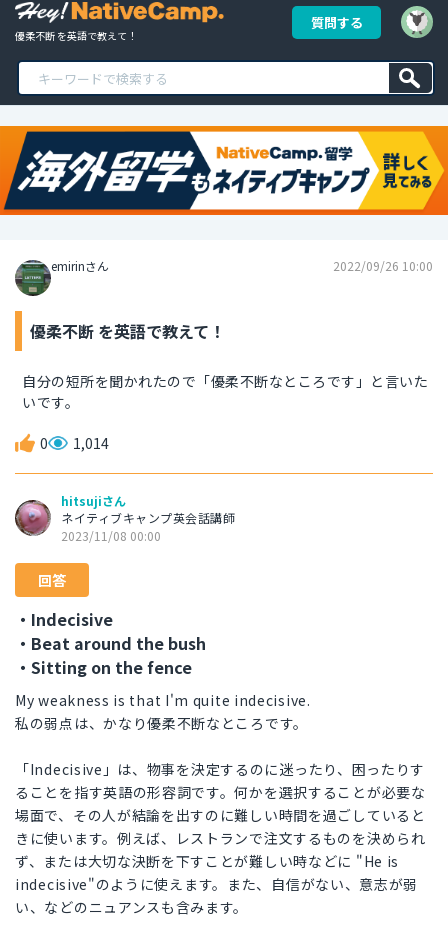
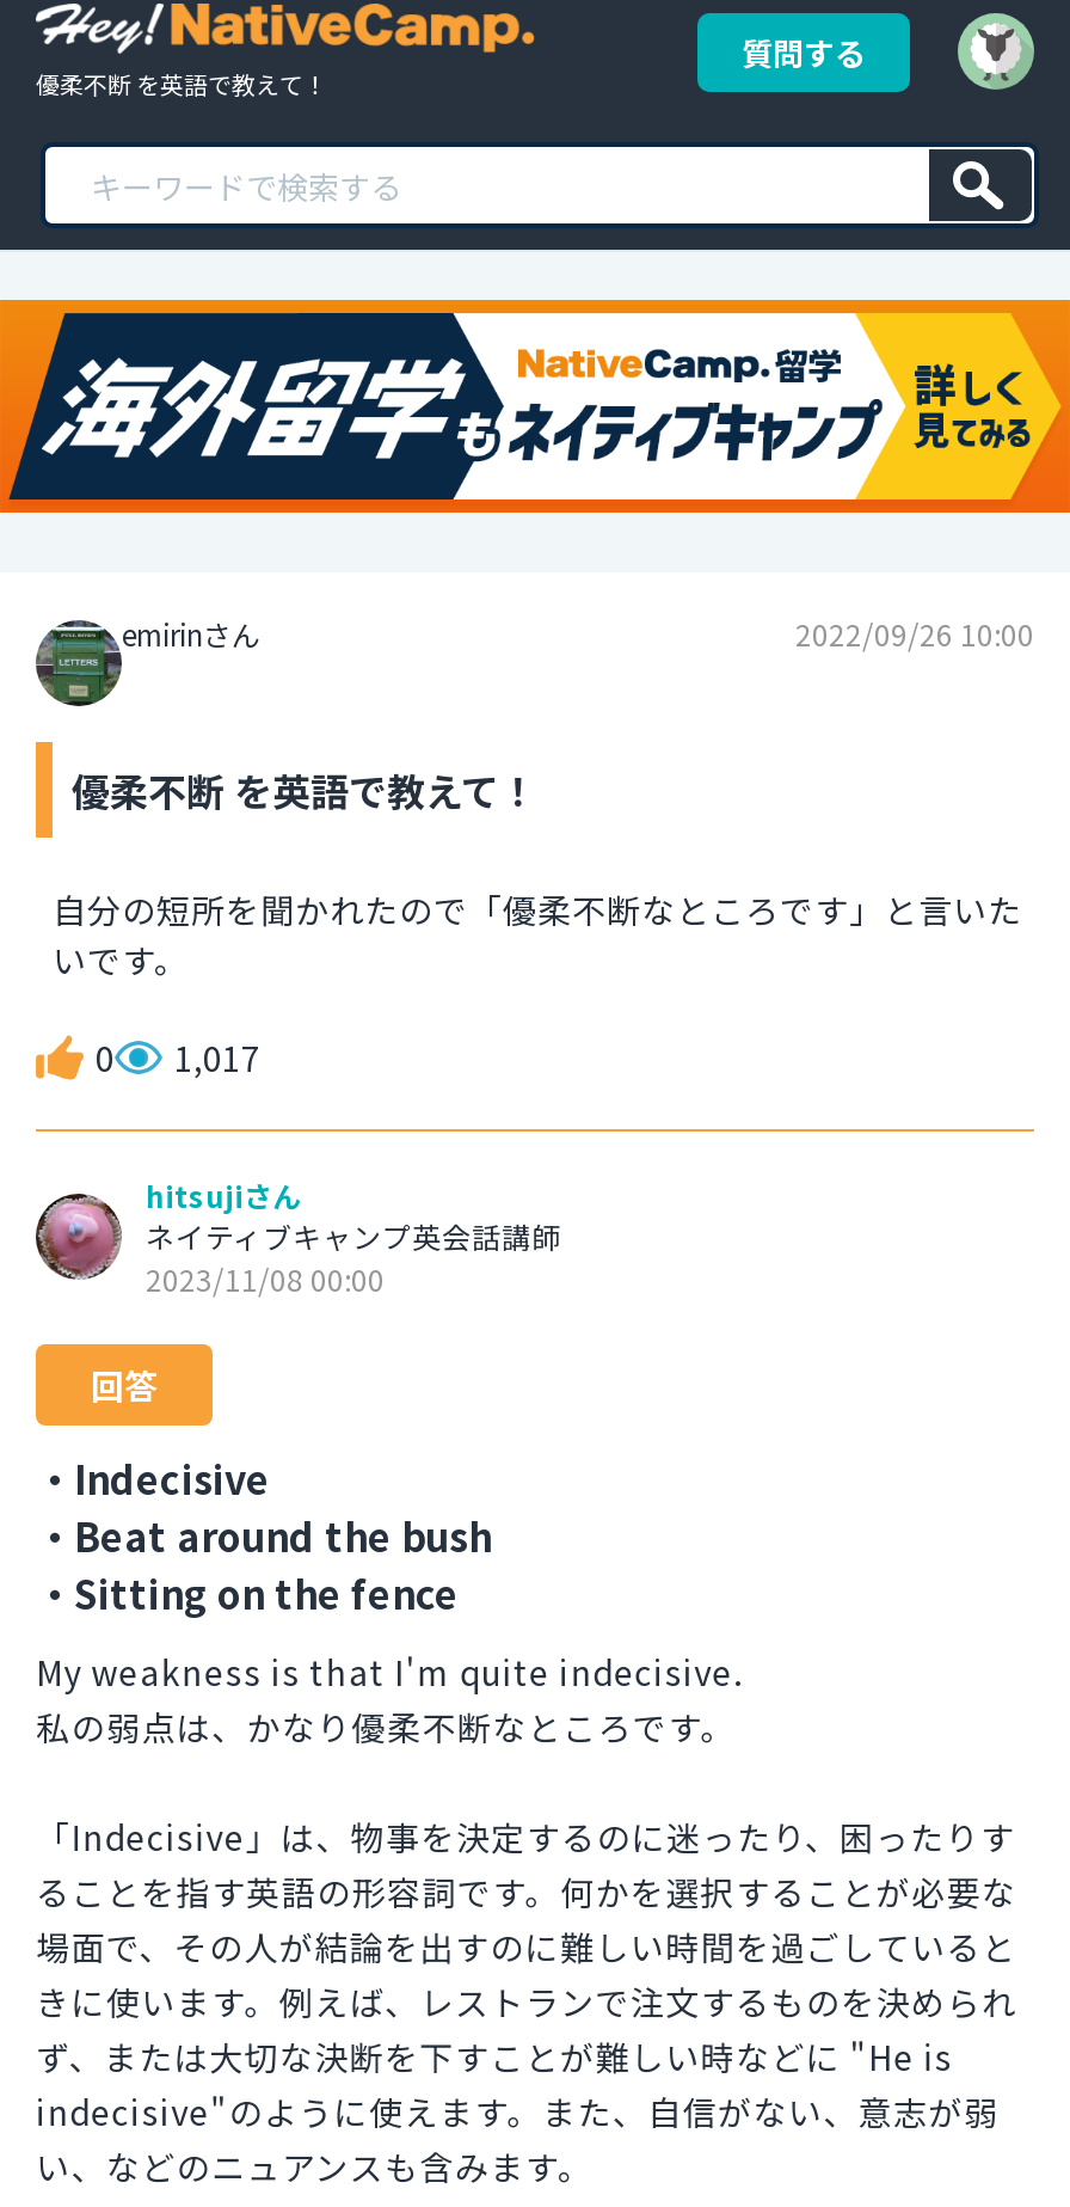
[40,433,109,453] 0 1,014 -> [96,1035,260,1083] 0 1,017

